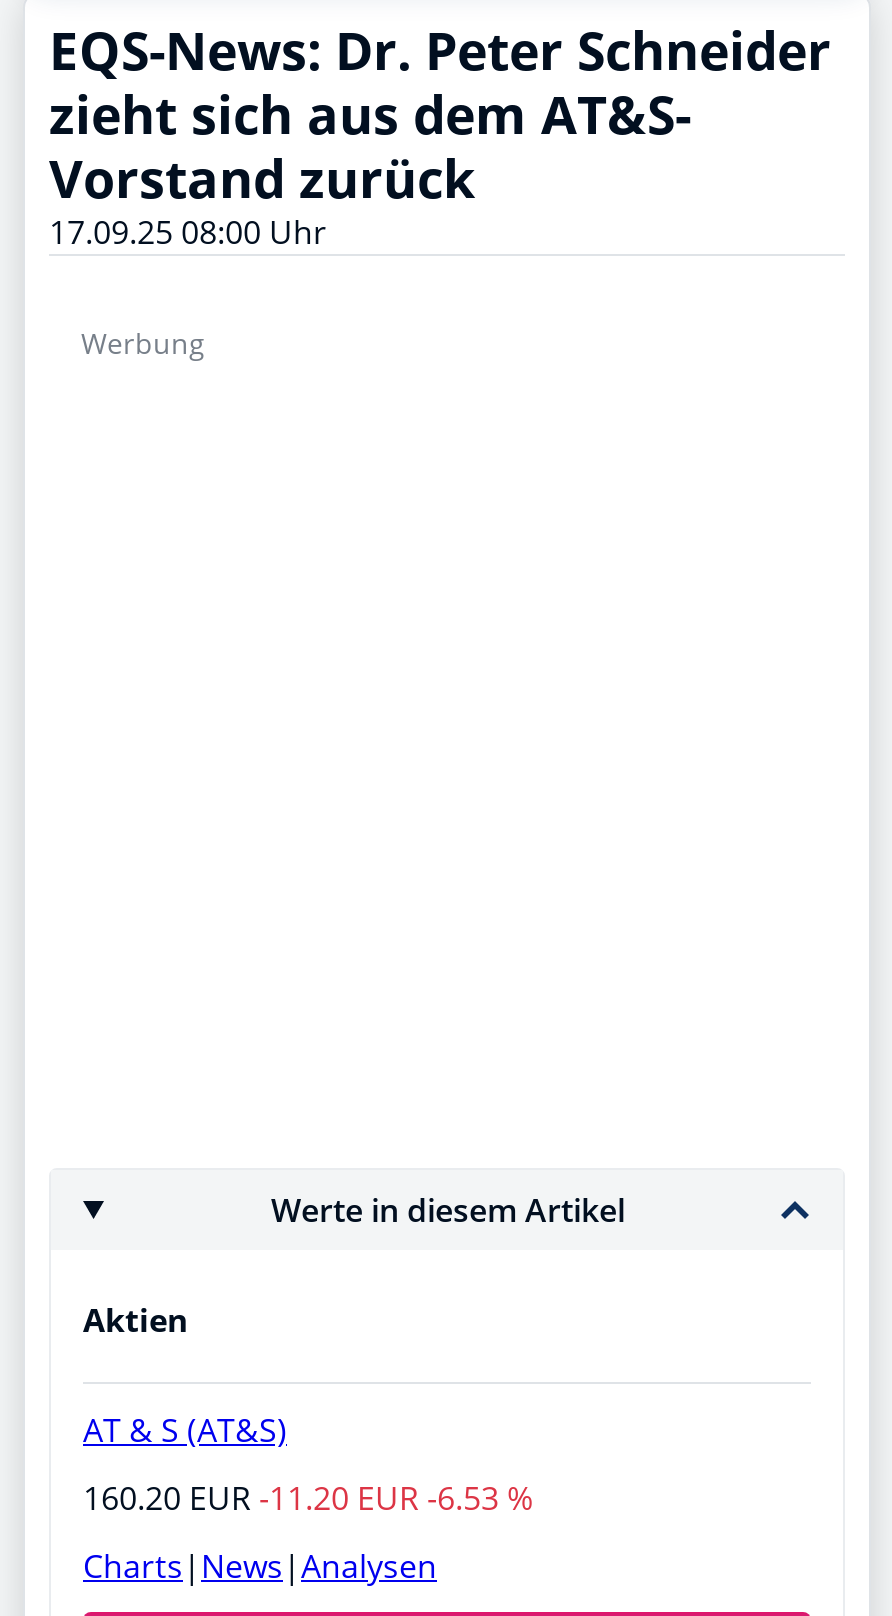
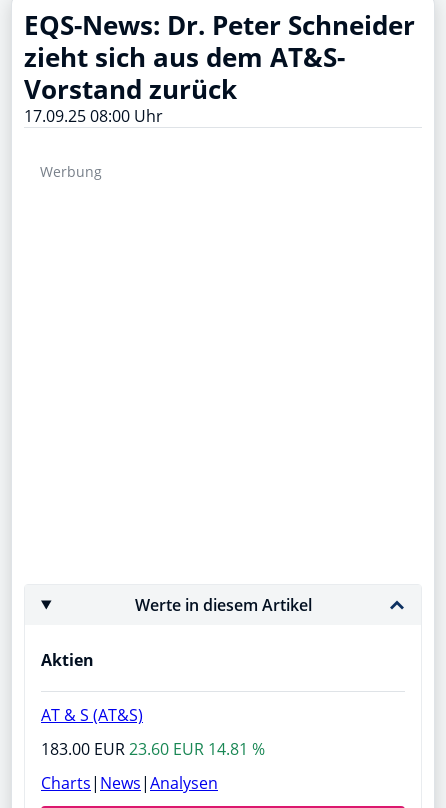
[83,1476,533,1520] 160.20 EUR -11.20 EUR -6.53 % -> [41,738,265,760] 183.00 EUR 23.60 EUR 14.81 %

